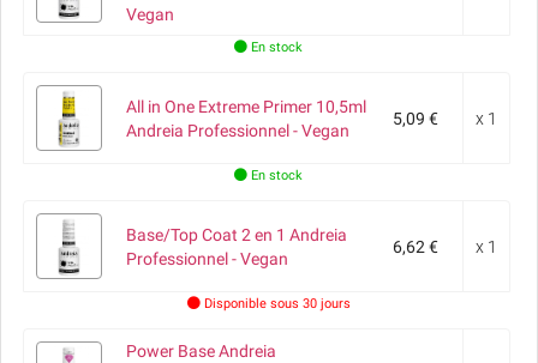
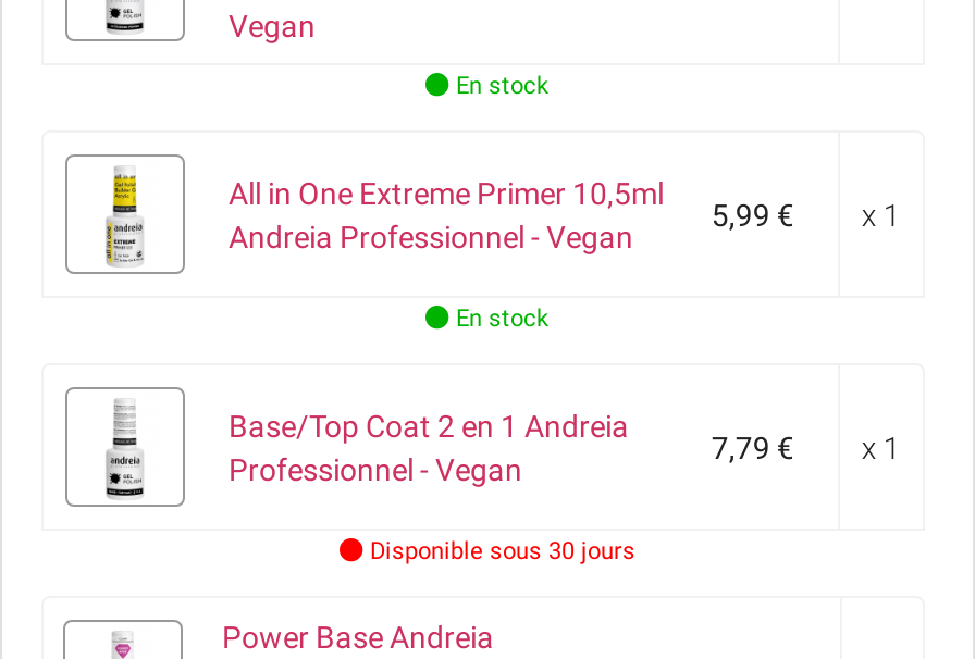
[393,108,497,128] 5,09 € x 1 -> [711,197,901,232] 5,99 € x 1
[393,237,497,256] 6,62 € x 1 -> [711,430,901,464] 7,79 € x 1

